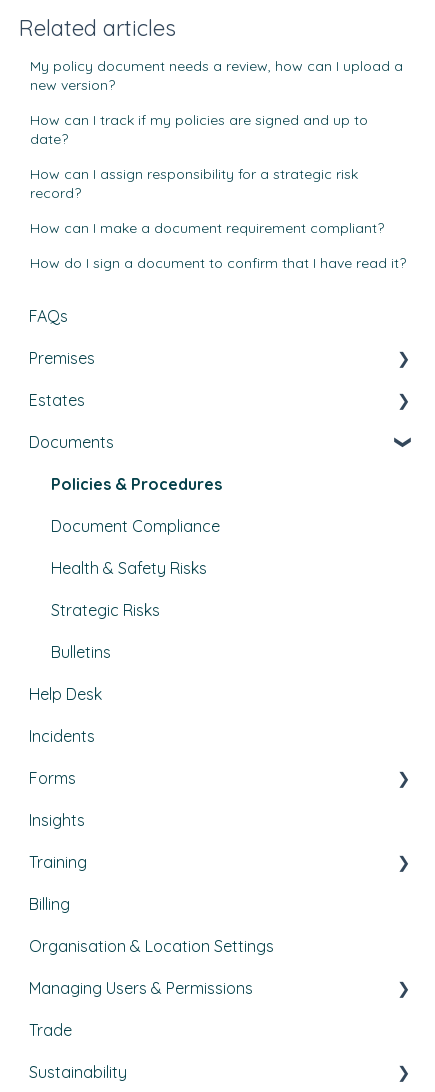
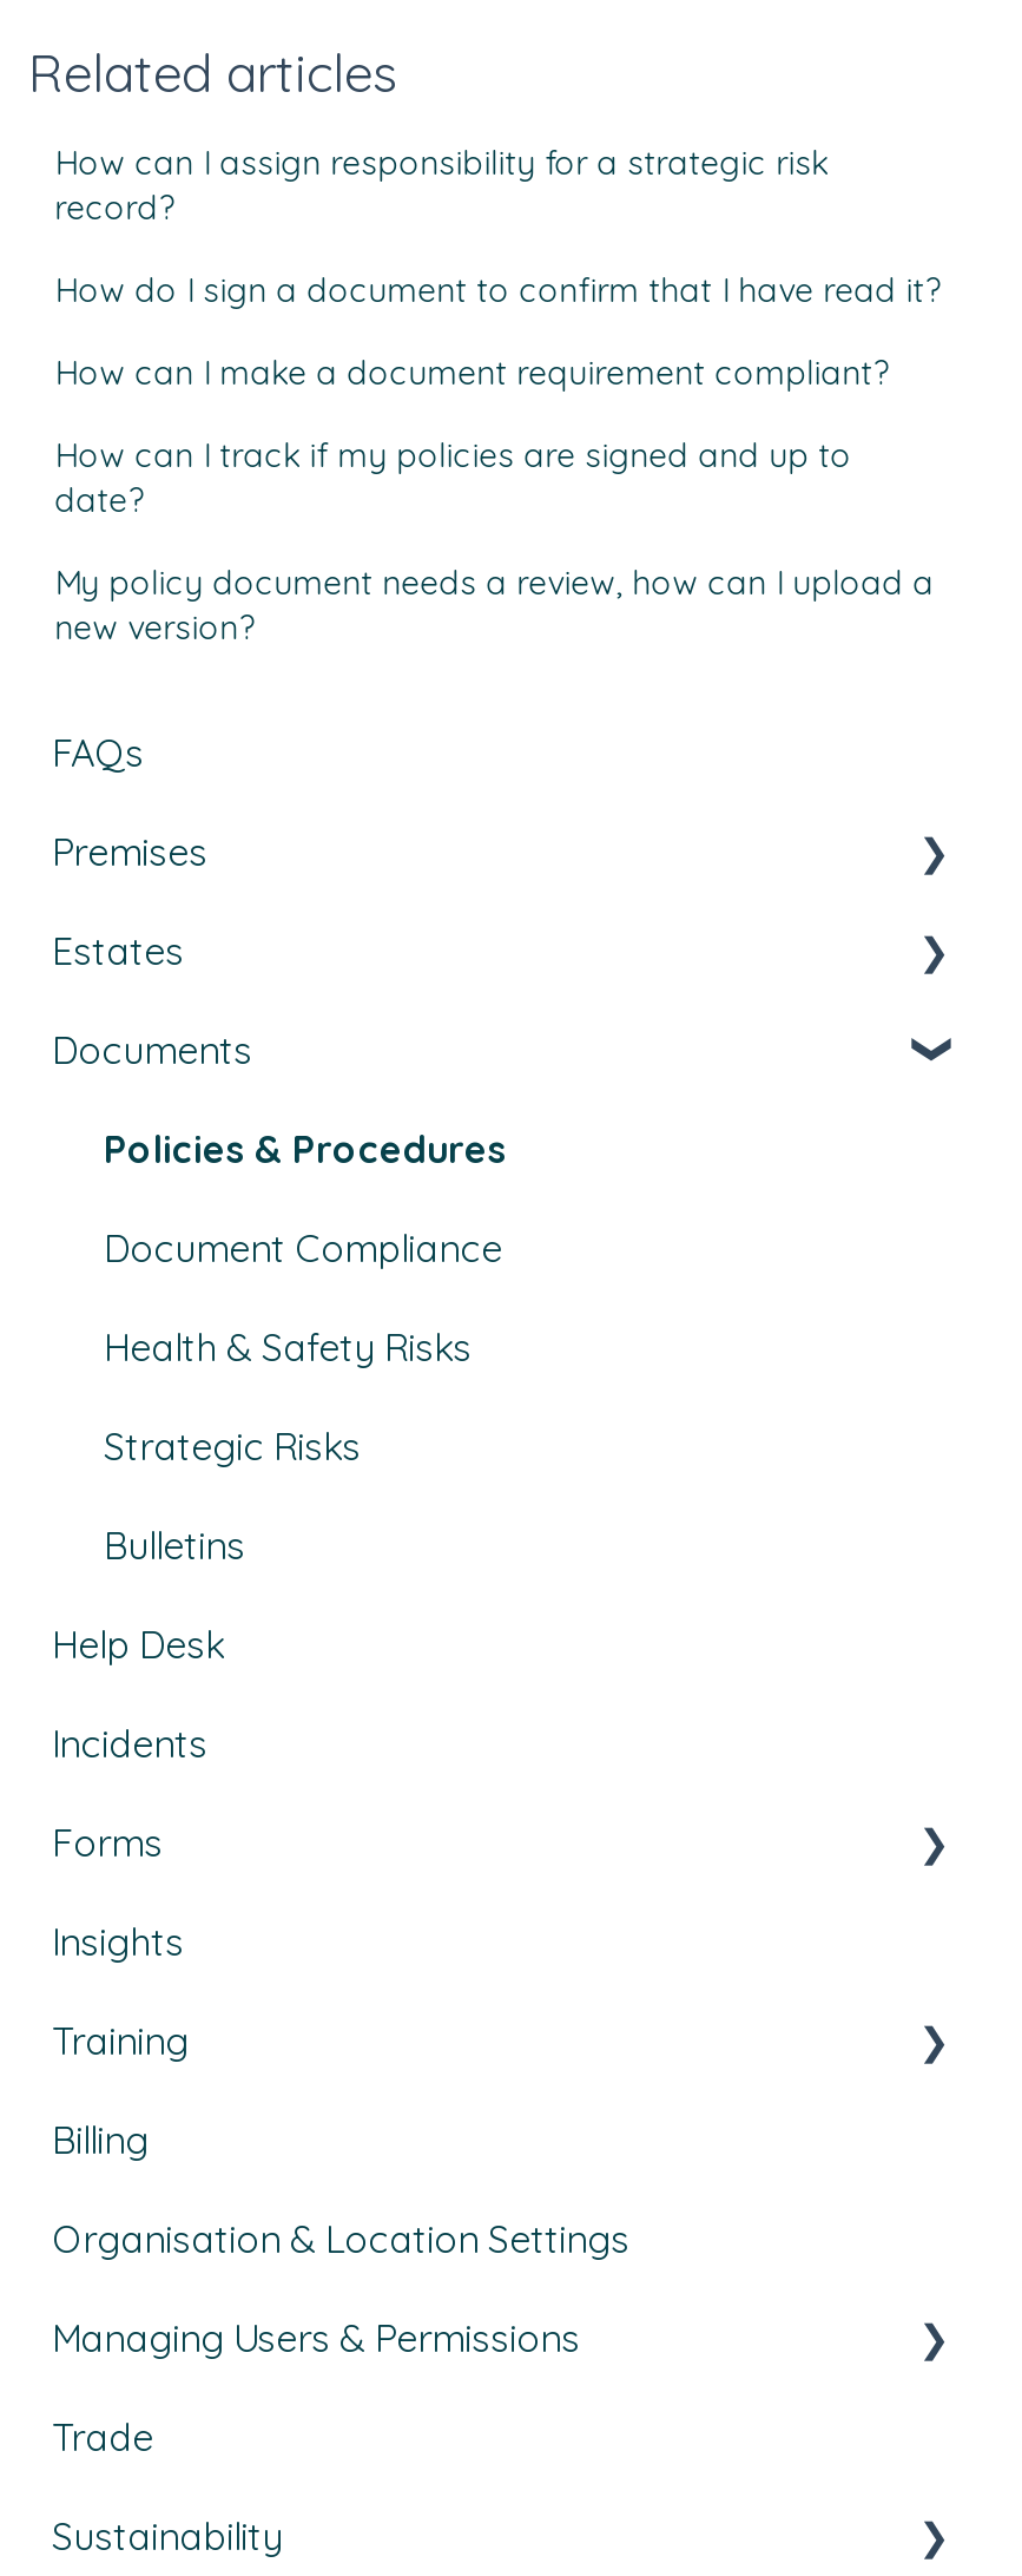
moved [30,57,403,94] -> [55,560,934,648]: My policy document needs a review, how can I upload a | new version?
moved [30,111,406,272] -> [55,141,941,520]: How can I track if my policies are signed and up to | date? | How can I assign responsibility for a strategic risk | record? | How can I make a document requirement compliant? | How do I sign a document to confirm that I have read it?

